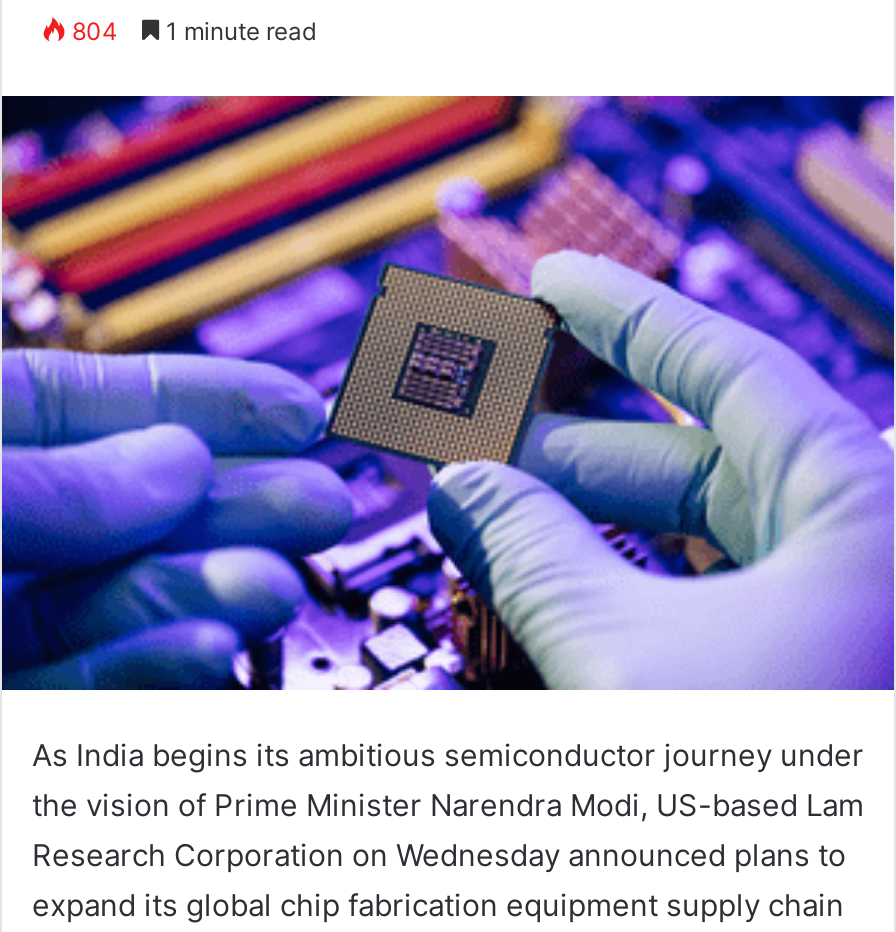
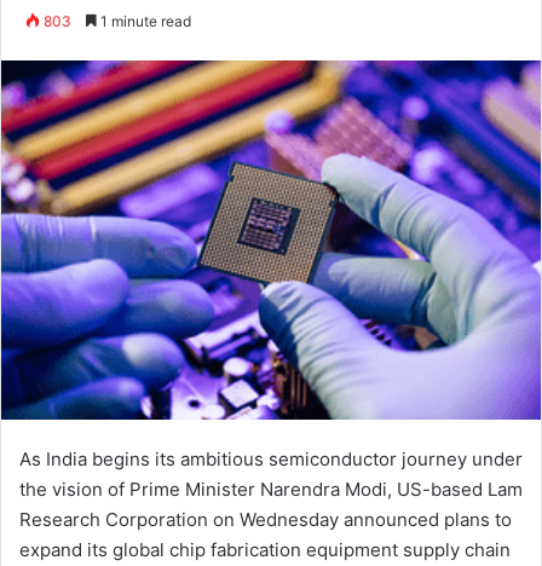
[66,16,316,46] 804 1 minute read -> [40,12,191,30] 803 1 minute read

